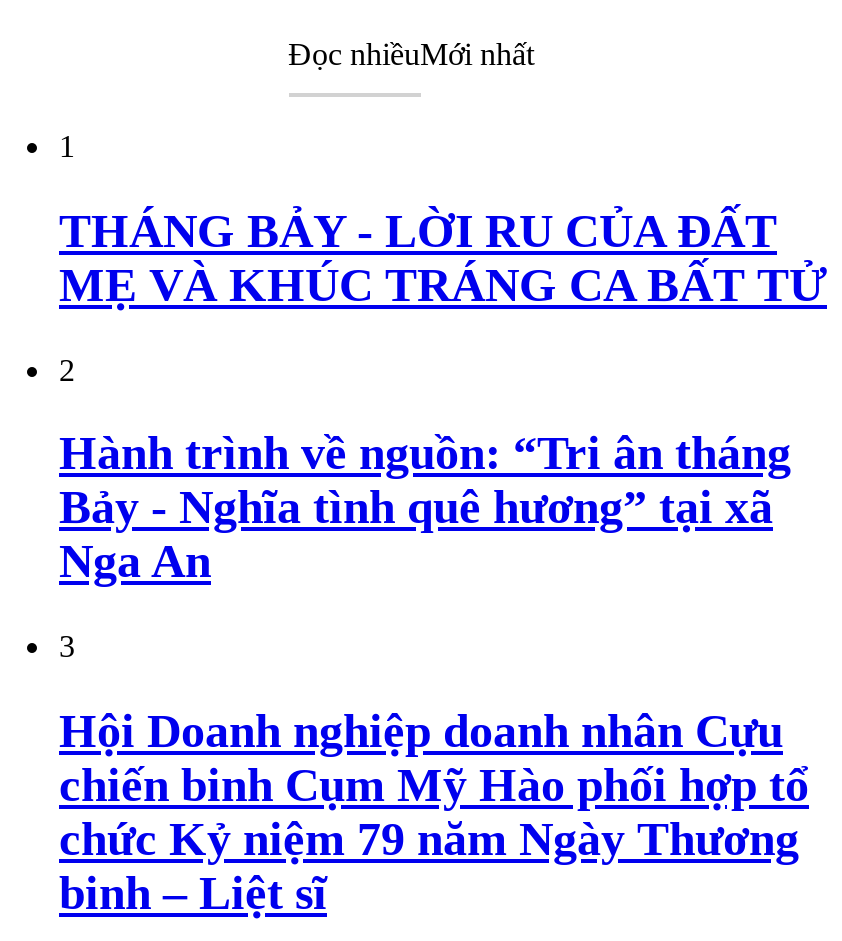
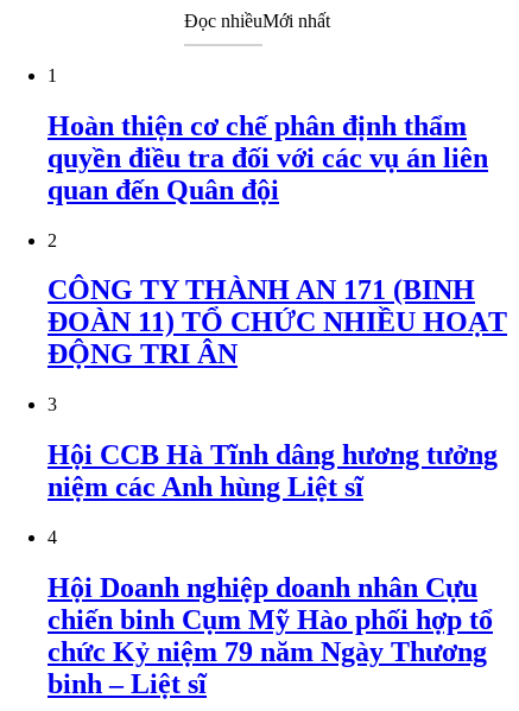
[59,204,827,310] THÁNG BẢY - LỜI RU CỦA ĐẤT | MẸ VÀ KHÚC TRÁNG CA BẤT TỬ -> [48,110,488,205] Hoàn thiện cơ chế phân định thẩm | quyền điều tra đối với các vụ án liên | quan đến Quân đội
[59,428,791,588] Hành trình về nguồn: “Tri ân tháng | Bảy - Nghĩa tình quê hương” tại xã | Nga An -> [48,275,507,370] CÔNG TY THÀNH AN 171 (BINH | ĐOÀN 11) TỔ CHỨC NHIỀU HOẠT | ĐỘNG TRI ÂN
none -> [48,439,498,547] Hội CCB Hà Tĩnh dâng hương tưởng | niệm các Anh hùng Liệt sĩ | 4

